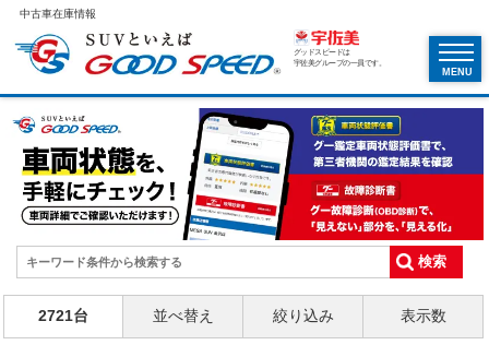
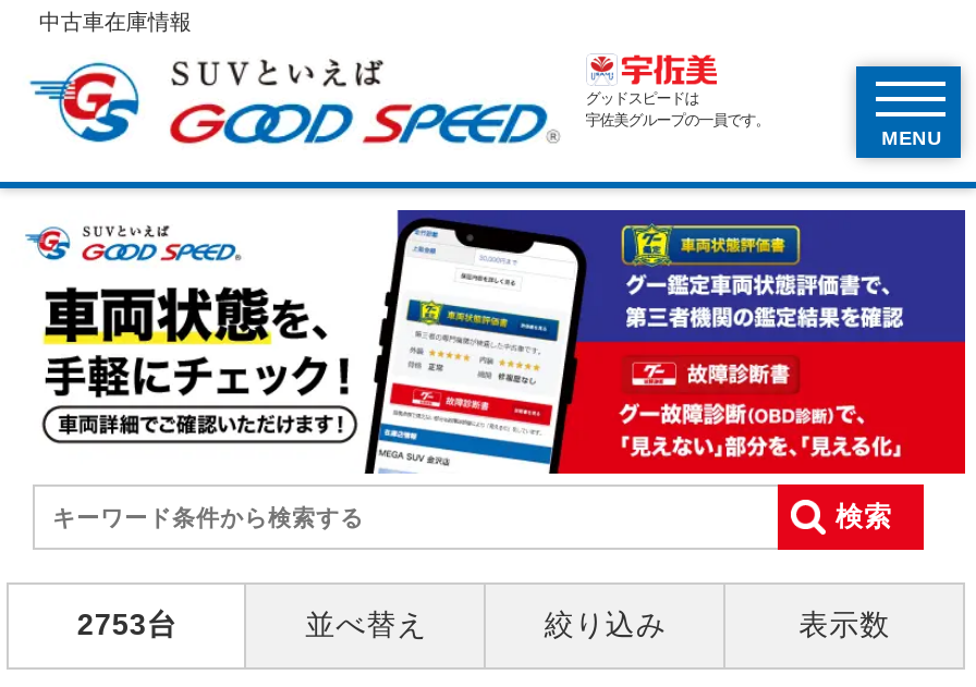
[39,308,89,325] 2721台 -> [77,609,177,642] 2753台

